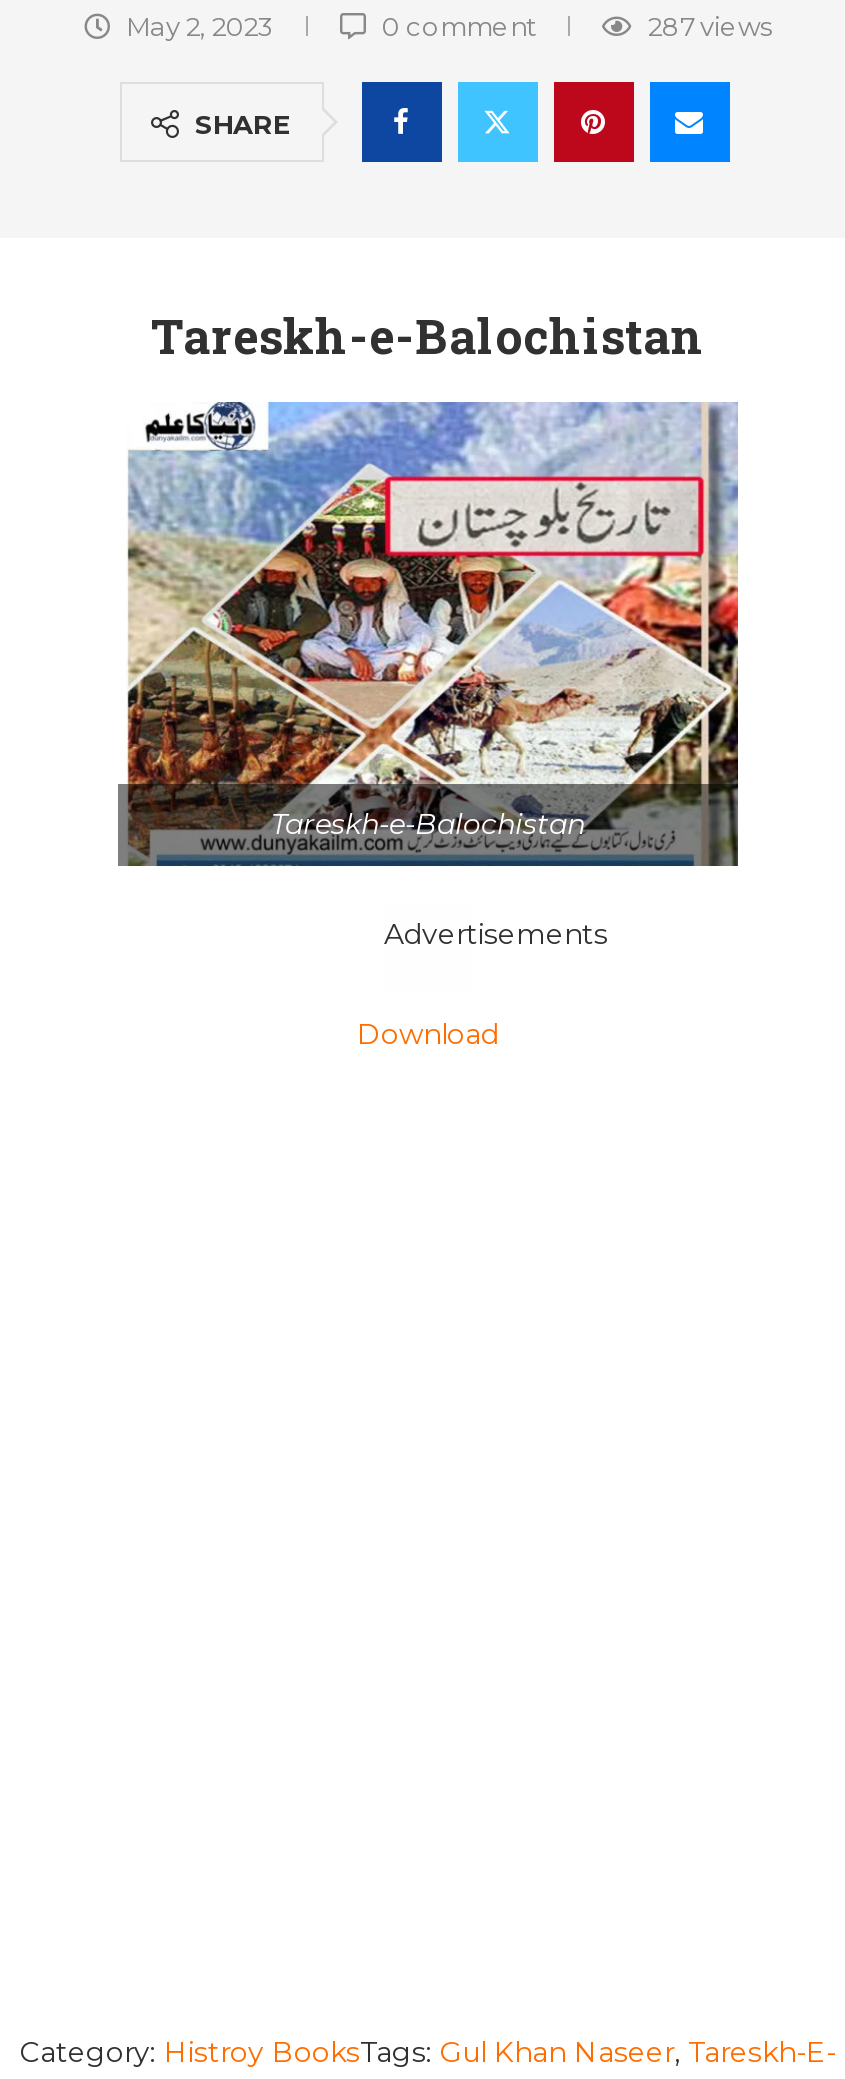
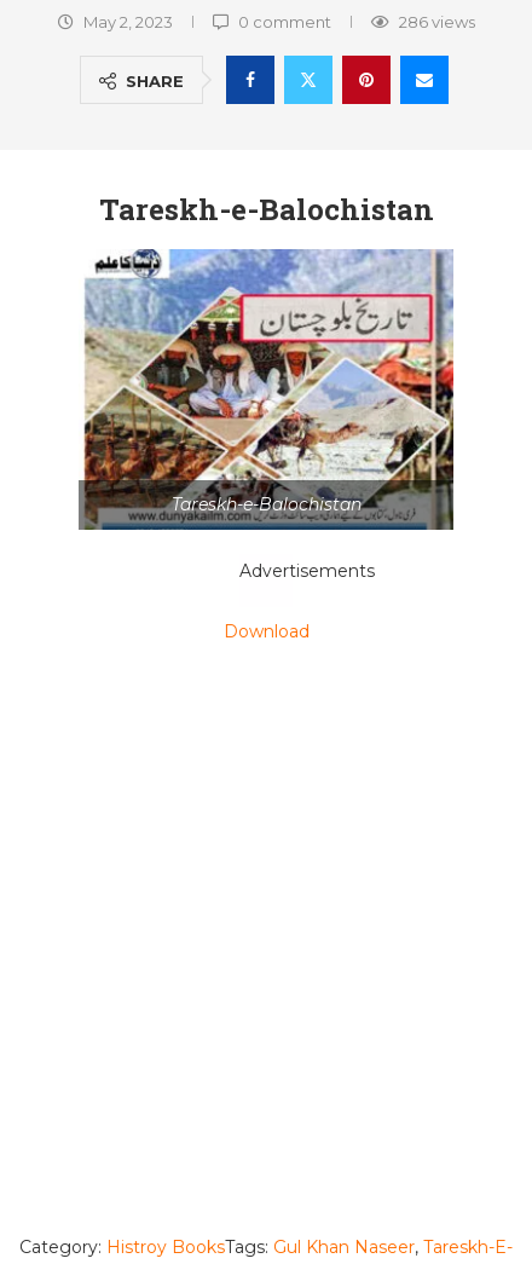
[648,9,772,41] 287views -> [398,11,475,31] 286views

